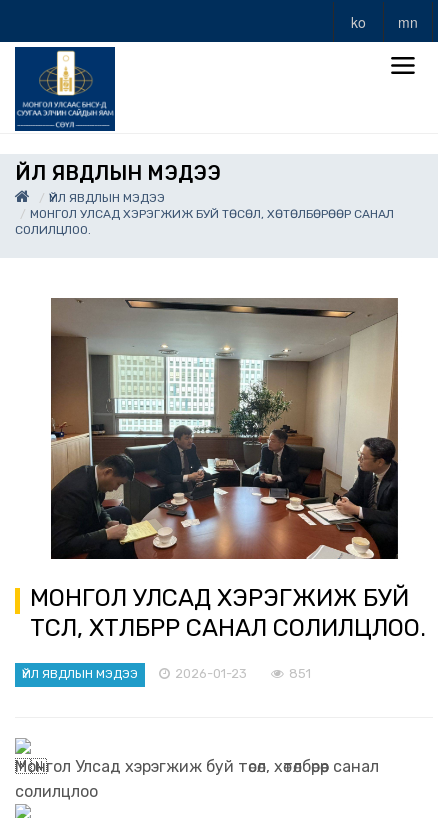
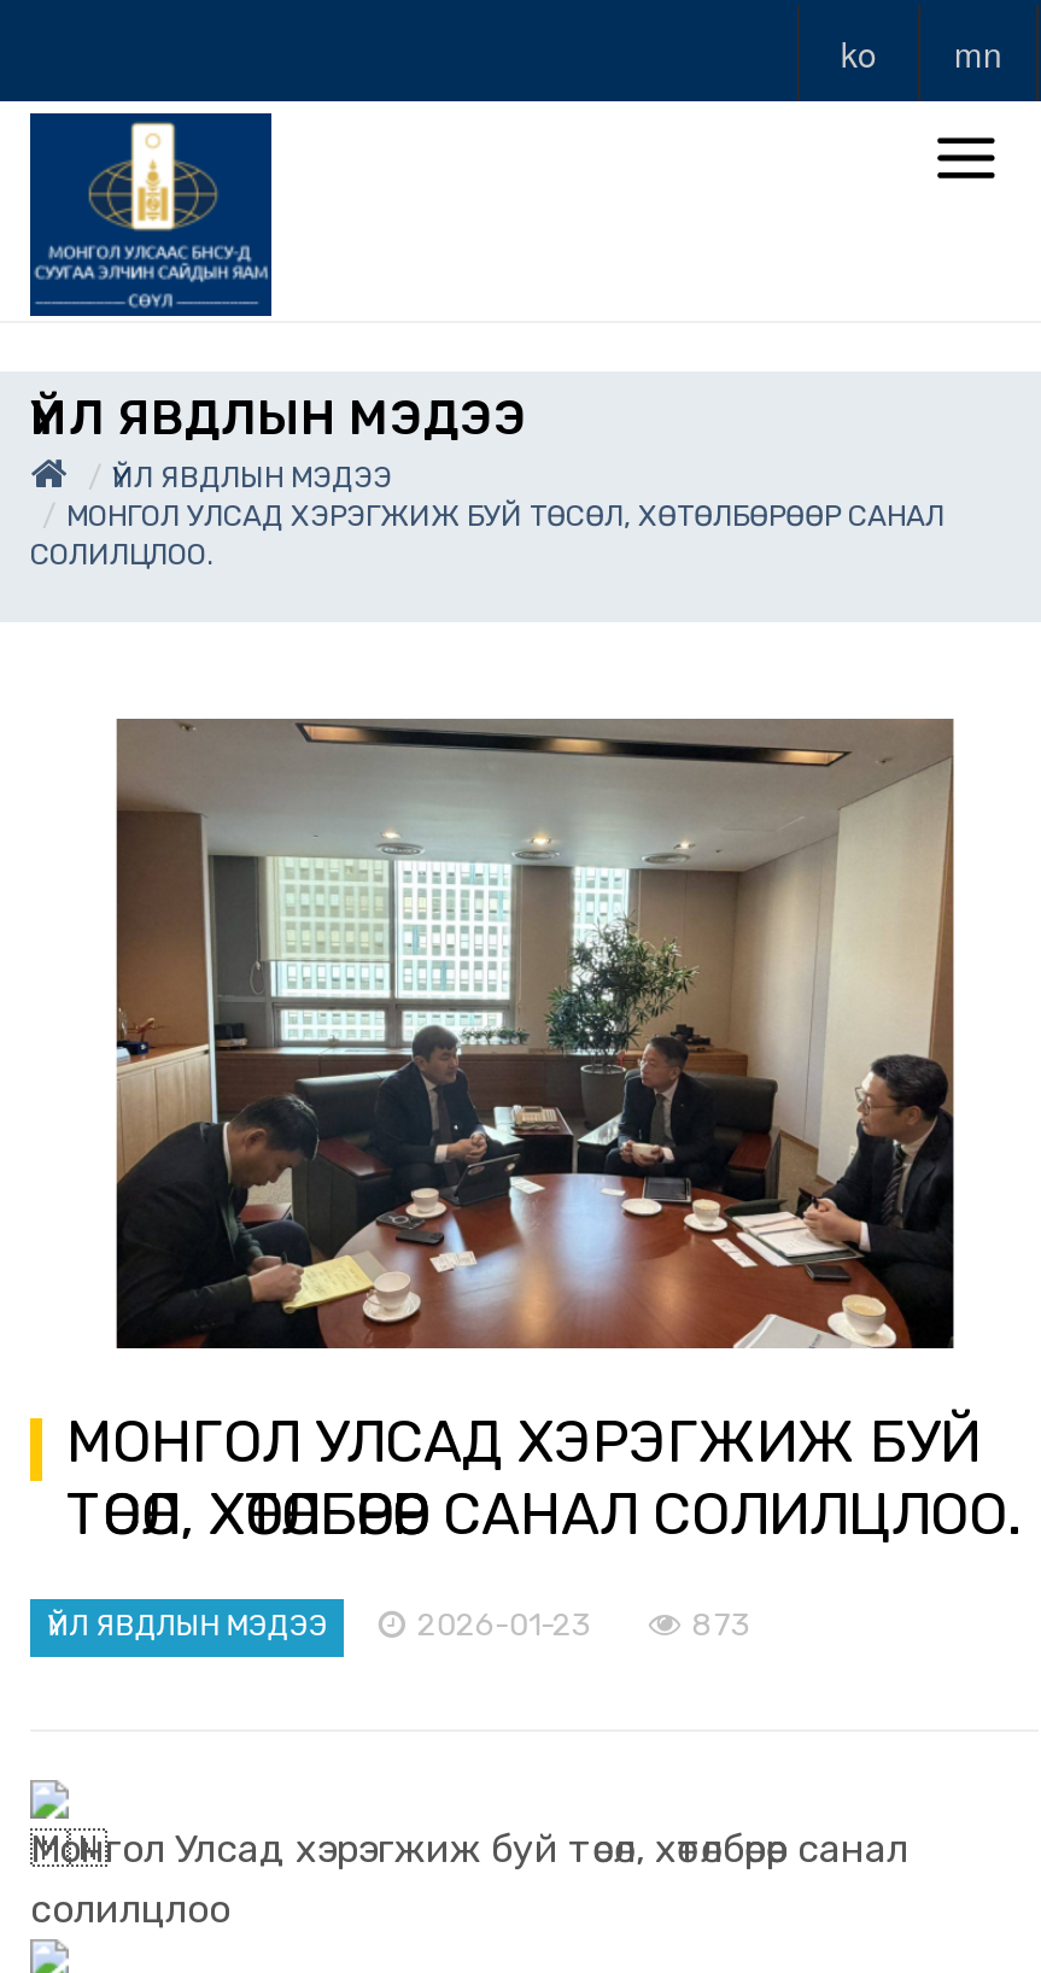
[289,666,311,681] 851 -> [692,1606,750,1643] 873

